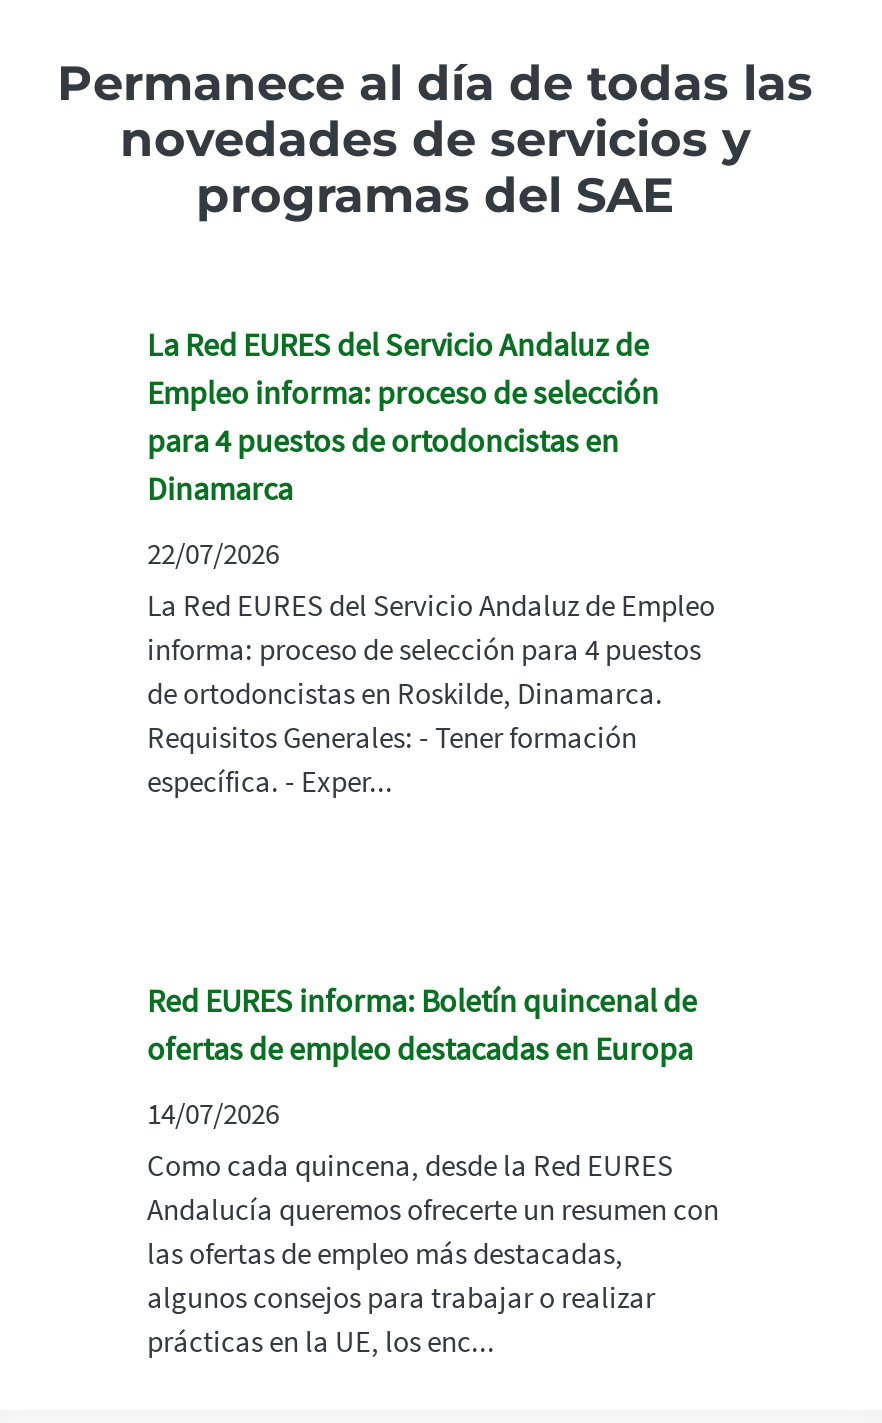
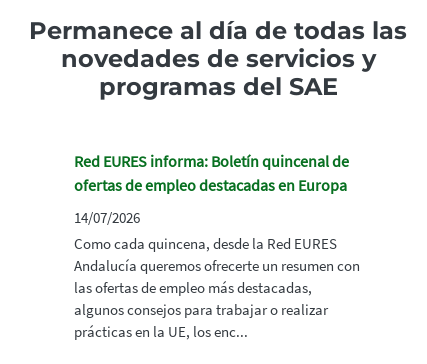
[147,323,715,799] La Red EURES del Servicio Andaluz de | Empleo informa: proceso de selección | para 4 puestos de ortodoncistas en | Dinamarca | 22/07/2026 | La Red EURES del Servicio Andaluz de Empleo | informa: proceso de selección para 4 puestos | de ortodoncistas en Roskilde, Dinamarca. | Requisitos Generales: - Tener formación | específica. - Exper... -> none

